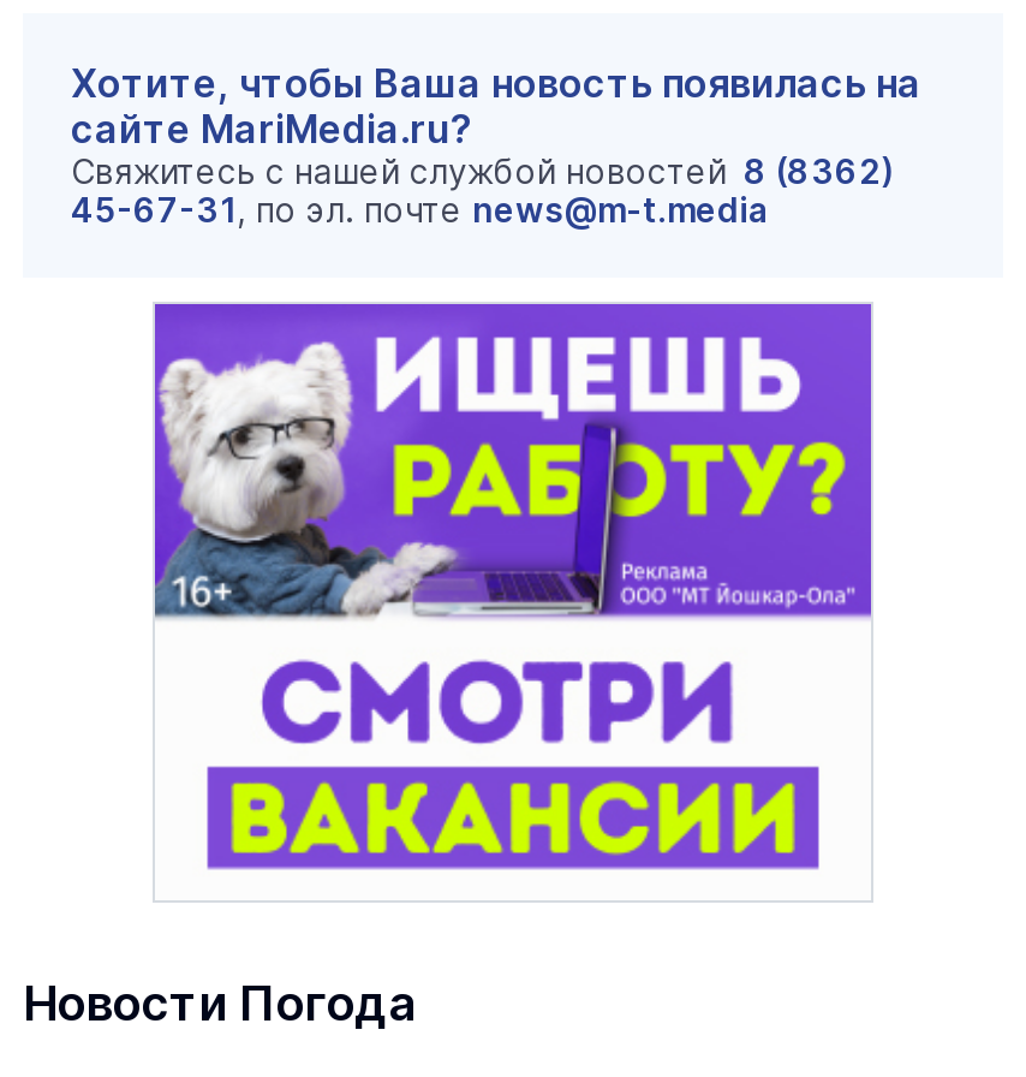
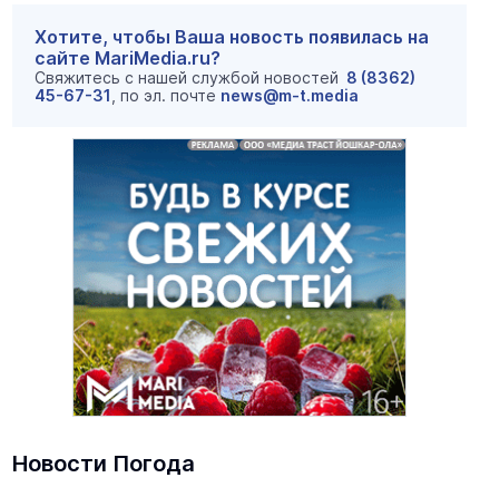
[153,302,873,900] [image] -> [72,138,406,417] [image]

